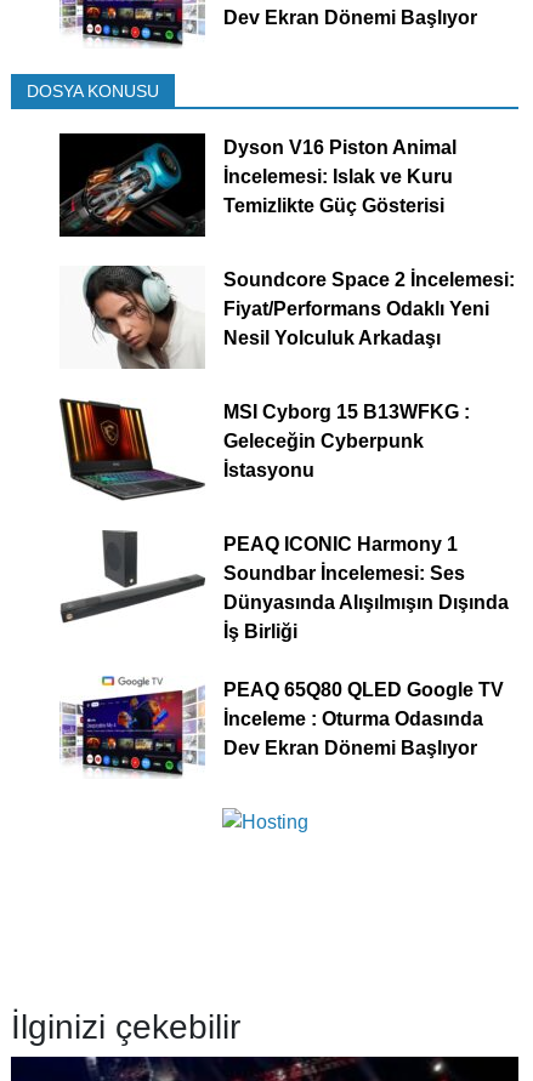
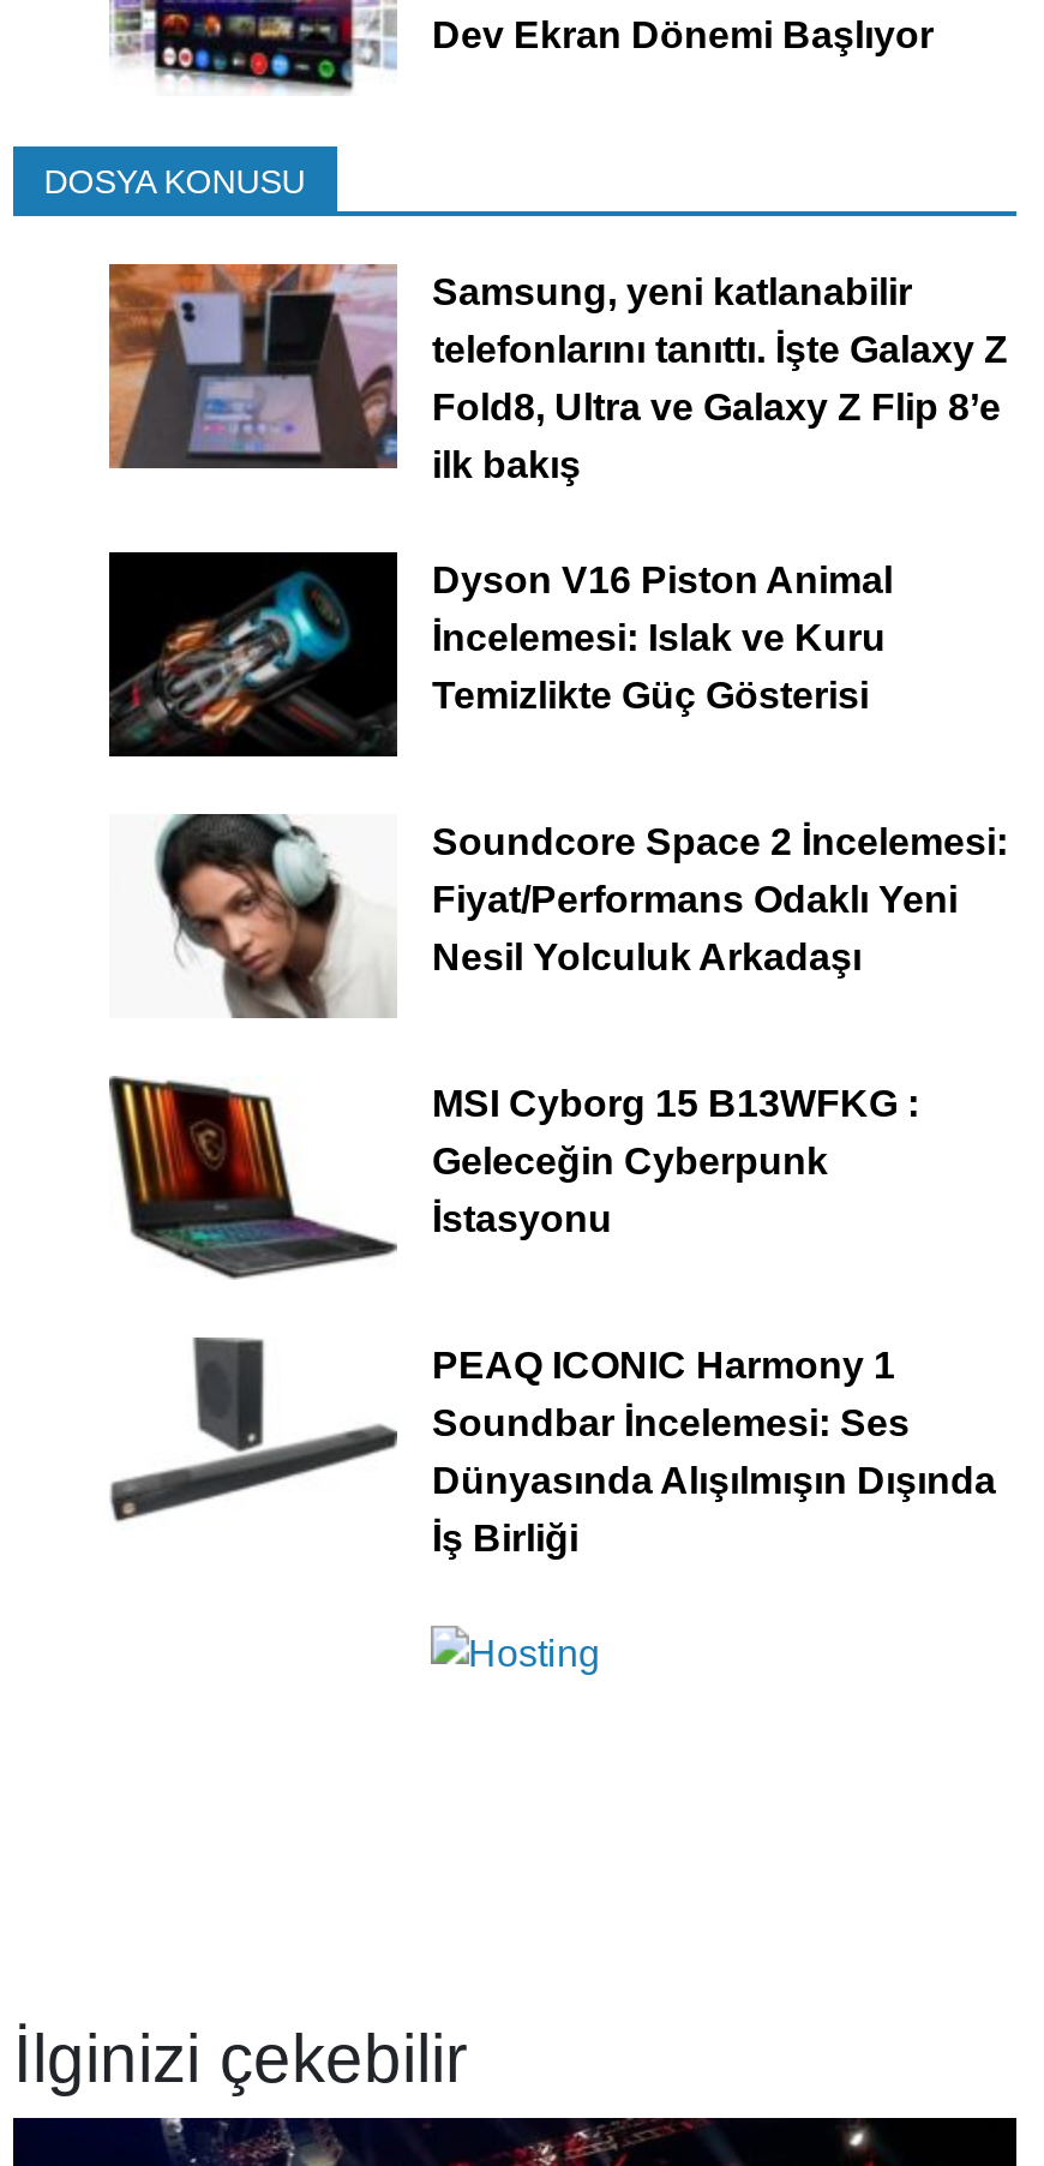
none -> [107,262,1008,484] [image] | Samsung, yeni katlanabilir | telefonlarını tanıttı. İşte Galaxy Z | Fold8, Ultra ve Galaxy Z Flip 8’e | ilk bakış
moved [58,135,514,641] -> [107,555,1008,1558]: [image] | Dyson V16 Piston Animal | İncelemesi: Islak ve Kuru | ... | Dünyasında Alışılmışın Dışında | İş Birliği
[59,675,503,778] [image] | PEAQ 65Q80 QLED Google TV | İnceleme : Oturma Odasında | Dev Ekran Dönemi Başlıyor -> none

